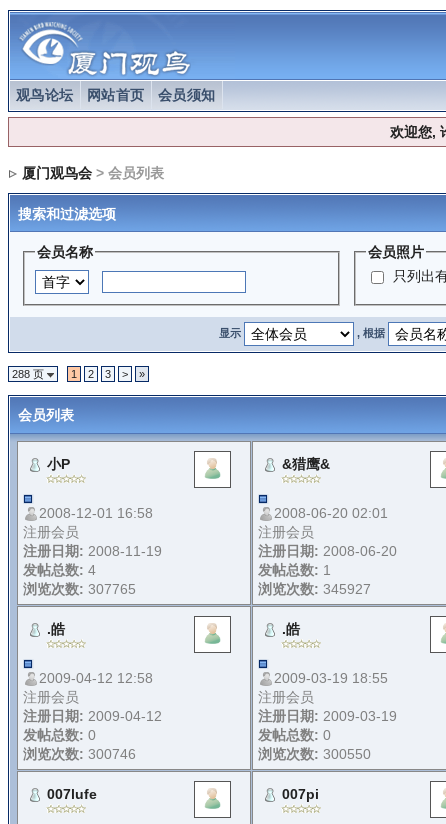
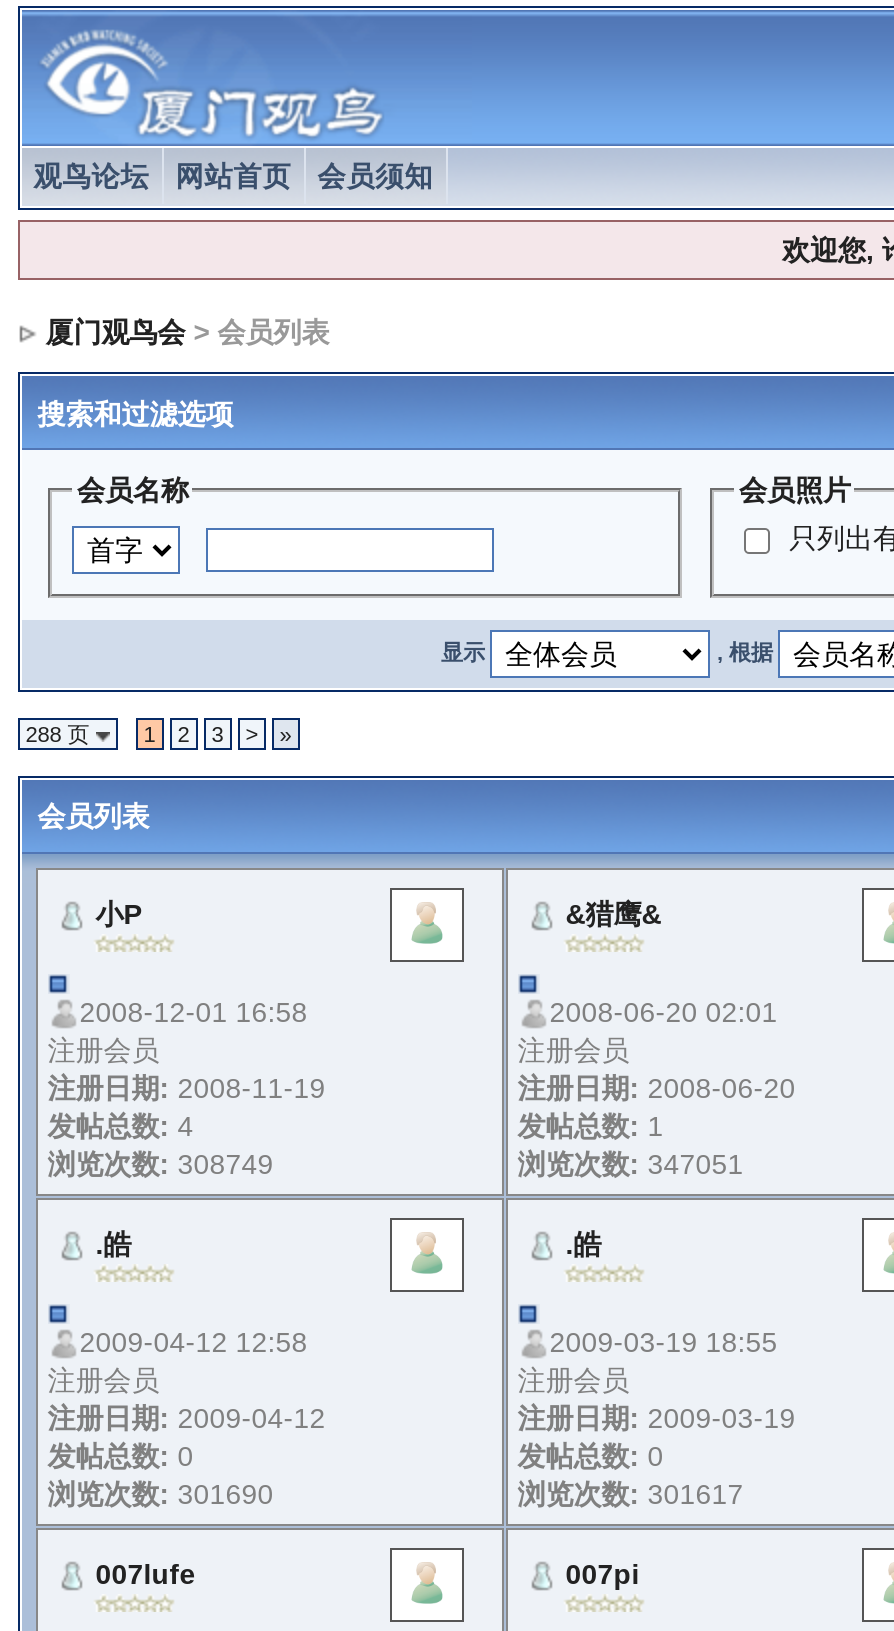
[23,581,136,597] 浏览次数: 307765 -> [48,1148,274,1180] 浏览次数: 308749
[258,581,371,597] 浏览次数: 345927 -> [518,1148,744,1180] 浏览次数: 347051
[23,746,136,762] 浏览次数: 300746 -> [48,1478,274,1510] 浏览次数: 301690
[258,746,371,762] 浏览次数: 300550 -> [518,1478,744,1510] 浏览次数: 301617

